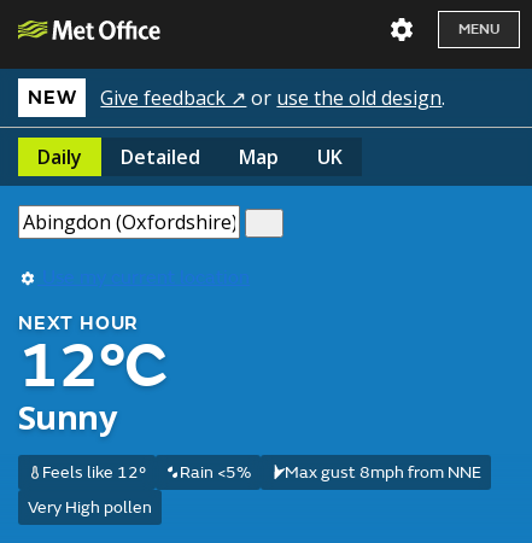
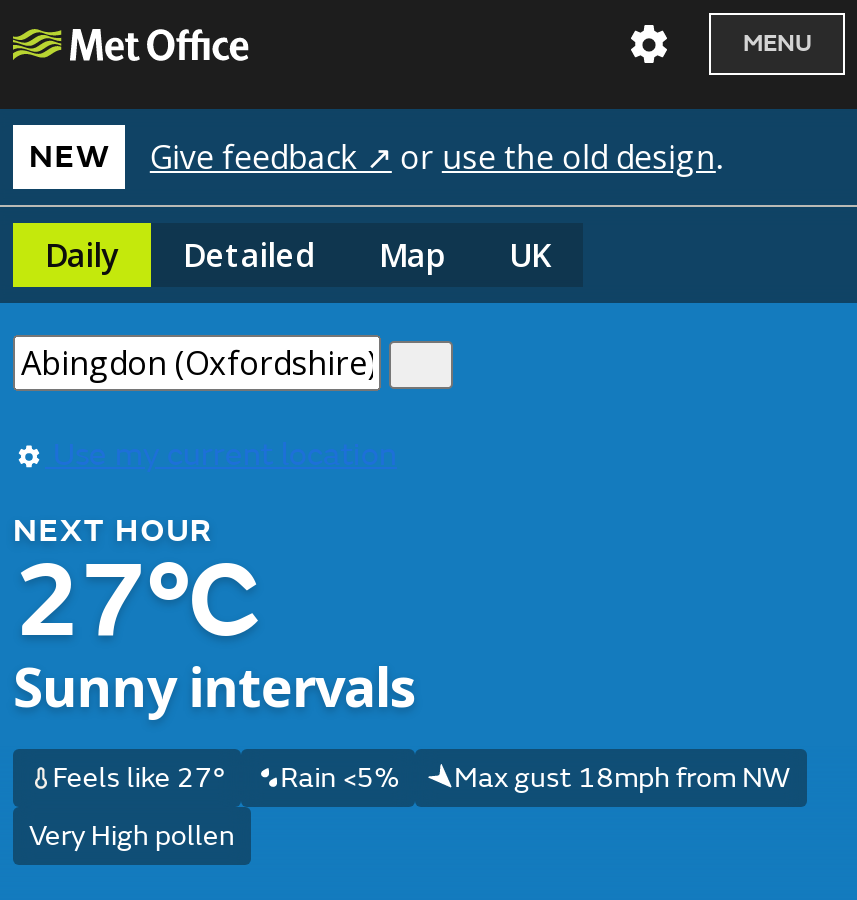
[18,327,165,439] 12°C | Sunny -> [13,537,415,723] 27°C | Sunny intervals
[42,462,146,483] Feels like 12° -> [53,761,225,795] Feels like 27°
[284,462,481,483] Max gust 8mph from NNE -> [454,761,790,795] Max gust 18mph from NW

